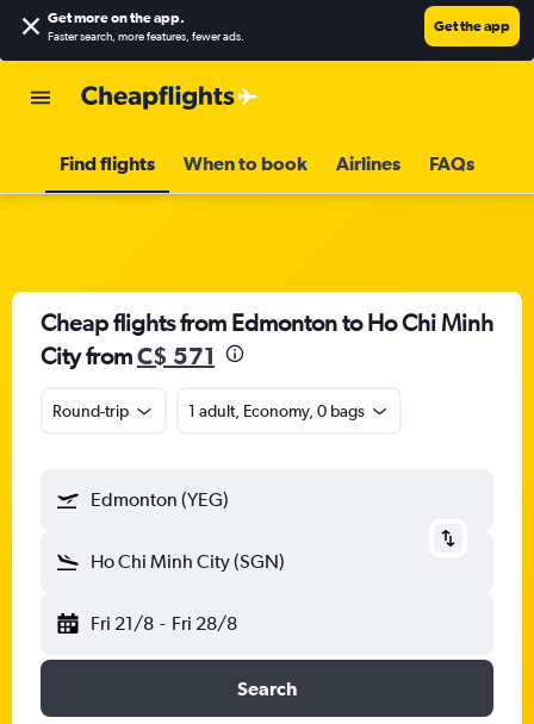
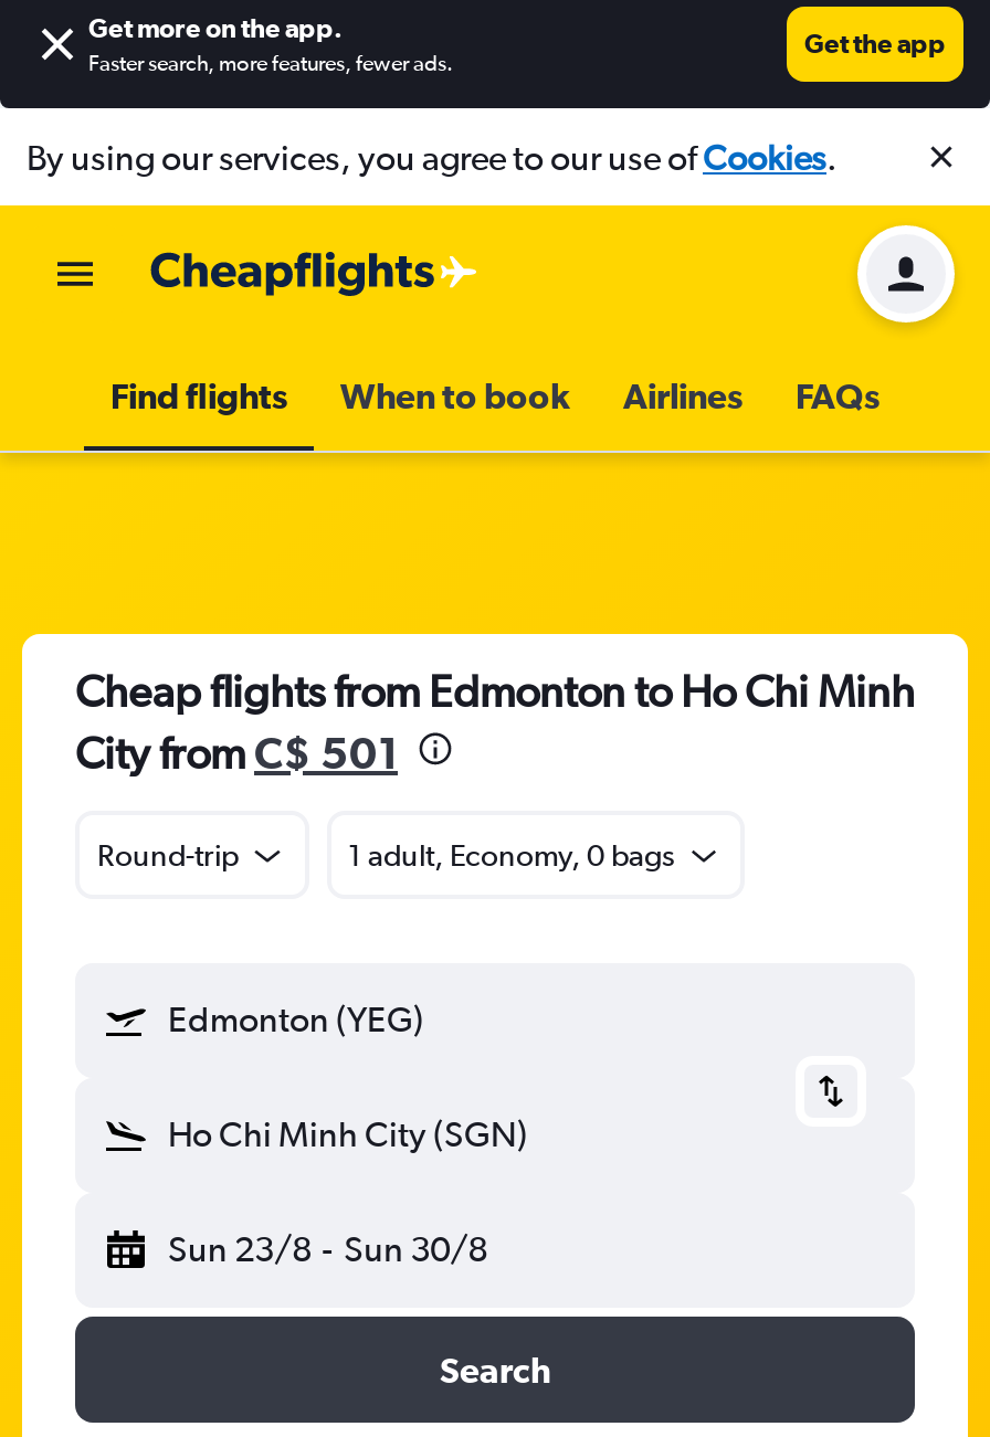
none -> [27,136,838,178] By using our services, you agree to our use ofCookies.
none -> [855,223,957,325] [image]
[41,342,215,369] City from C$ 571 -> [75,727,398,778] City from C$ 501
[91,612,237,635] Fri 21/8 - Fri 28/8 -> [168,1228,487,1270] Sun 23/8 - Sun 30/8

